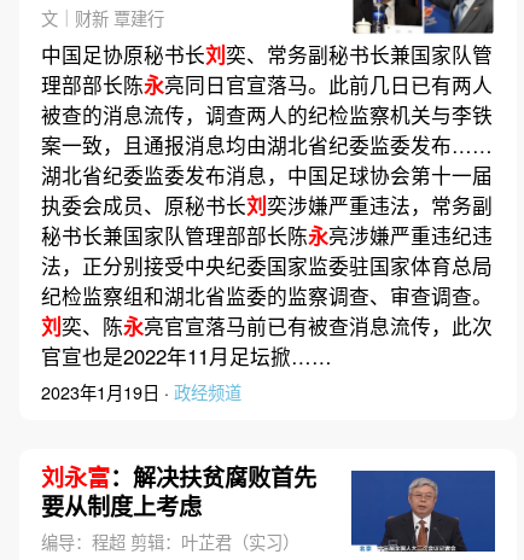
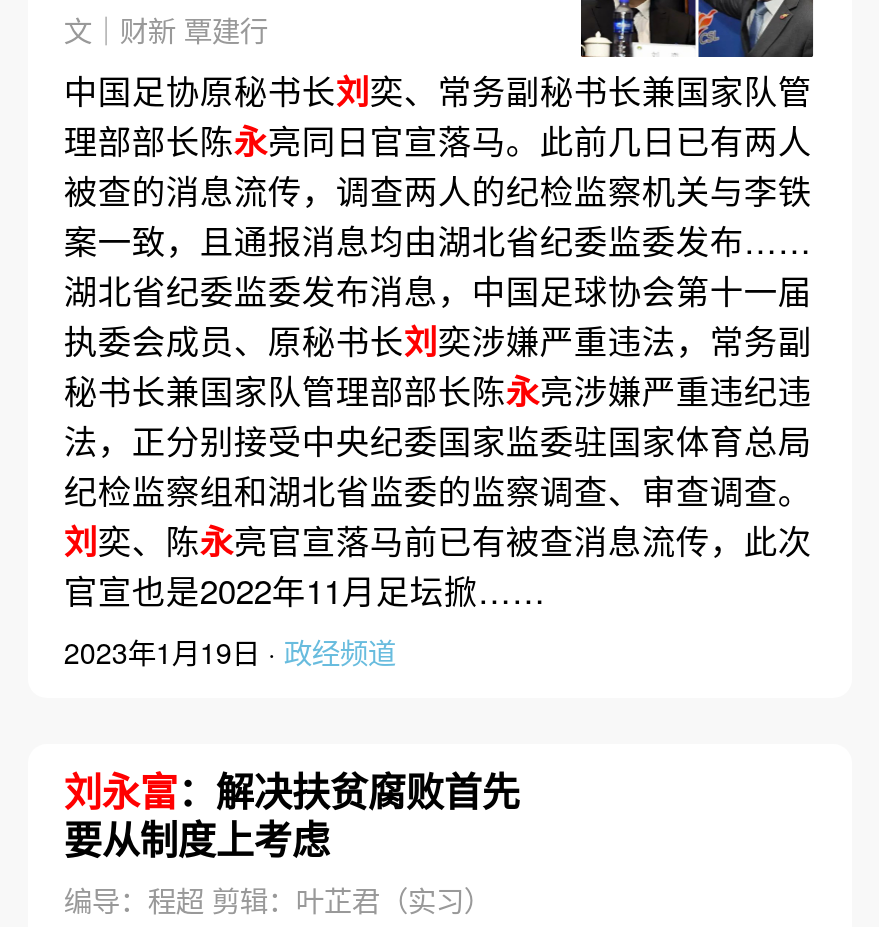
[350,469,496,553] [image] -> none

